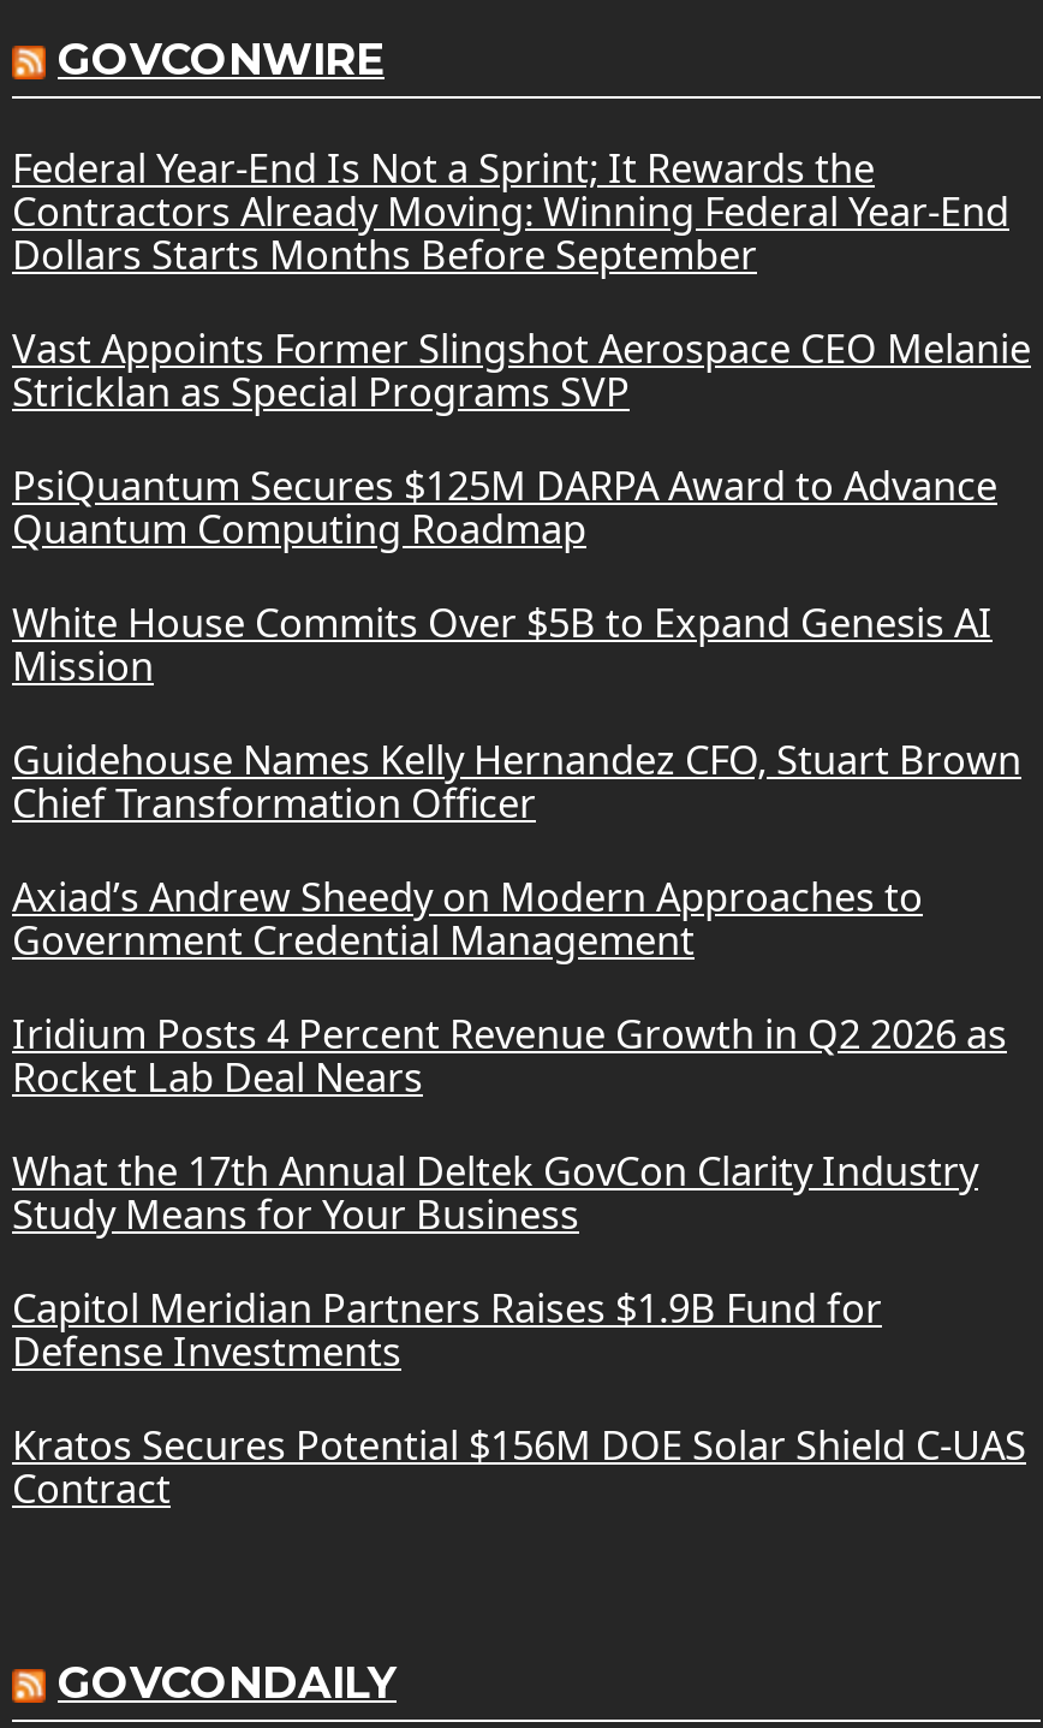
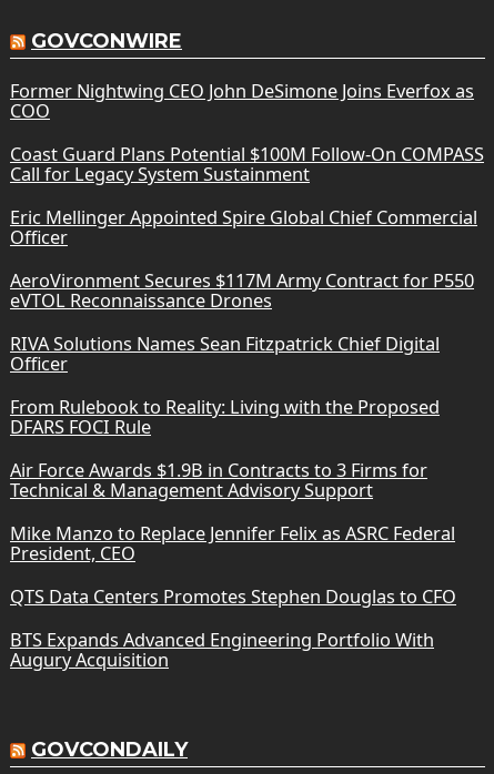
[12,141,1009,280] Federal Year-End Is Not a Sprint; It Rewards the | Contractors Already Moving: Winning Federal Year-End | Dollars Starts Months Before September -> [10,78,474,123] Former Nightwing CEO John DeSimone Joins Everfox as | COO
[12,321,1031,417] Vast Appoints Former Slingshot Aerospace CEO Melanie | Stricklan as Special Programs SVP -> [10,141,484,186] Coast Guard Plans Potential $100M Follow-On COMPASS | Call for Legacy System Sustainment
[12,458,997,554] PsiQuantum Secures $125M DARPA Award to Advance | Quantum Computing Roadmap -> [10,205,477,249] Eric Mellinger Appointed Spire Global Chief Commercial | Officer
[12,595,993,691] White House Commits Over $5B to Expand Genesis AI | Mission -> [10,268,474,312] AeroVironment Secures $117M Army Contract for P550 | eVTOL Reconnaissance Drones
[12,732,1021,829] Guidehouse Names Kelly Hernandez CFO, Stuart Brown | Chief Transformation Officer -> [10,331,440,375] RIVA Solutions Names Sean Fitzpatrick Chief Digital | Officer
[12,869,923,966] Axiad’s Andrew Sheedy on Modern Approaches to | Government Credential Management -> [10,394,440,439] From Rulebook to Reality: Living with the Proposed | DFARS FOCI Rule
[12,1006,1007,1103] Iridium Posts 4 Percent Revenue Growth in Q2 2026 as | Rocket Lab Deal Nears -> [10,457,427,502] Air Force Awards $1.9B in Contracts to 3 Firms for | Technical & Management Advisory Support
[12,1144,978,1240] What the 17th Annual Deltek GovCon Clarity Industry | Study Means for Your Business -> [10,521,455,565] Mike Manzo to Replace Jennifer Felix as ASRC Federal | President, CEO
[12,1281,882,1377] Capitol Meridian Partners Raises $1.9B Fund for | Defense Investments -> [10,584,456,608] QTS Data Centers Promotes Stephen Douglas to CFO
[12,1418,1026,1514] Kratos Secures Potential $156M DOE Solar Shield C-UAS | Contract -> [10,627,434,671] BTS Expands Advanced Engineering Portfolio With | Augury Acquisition

